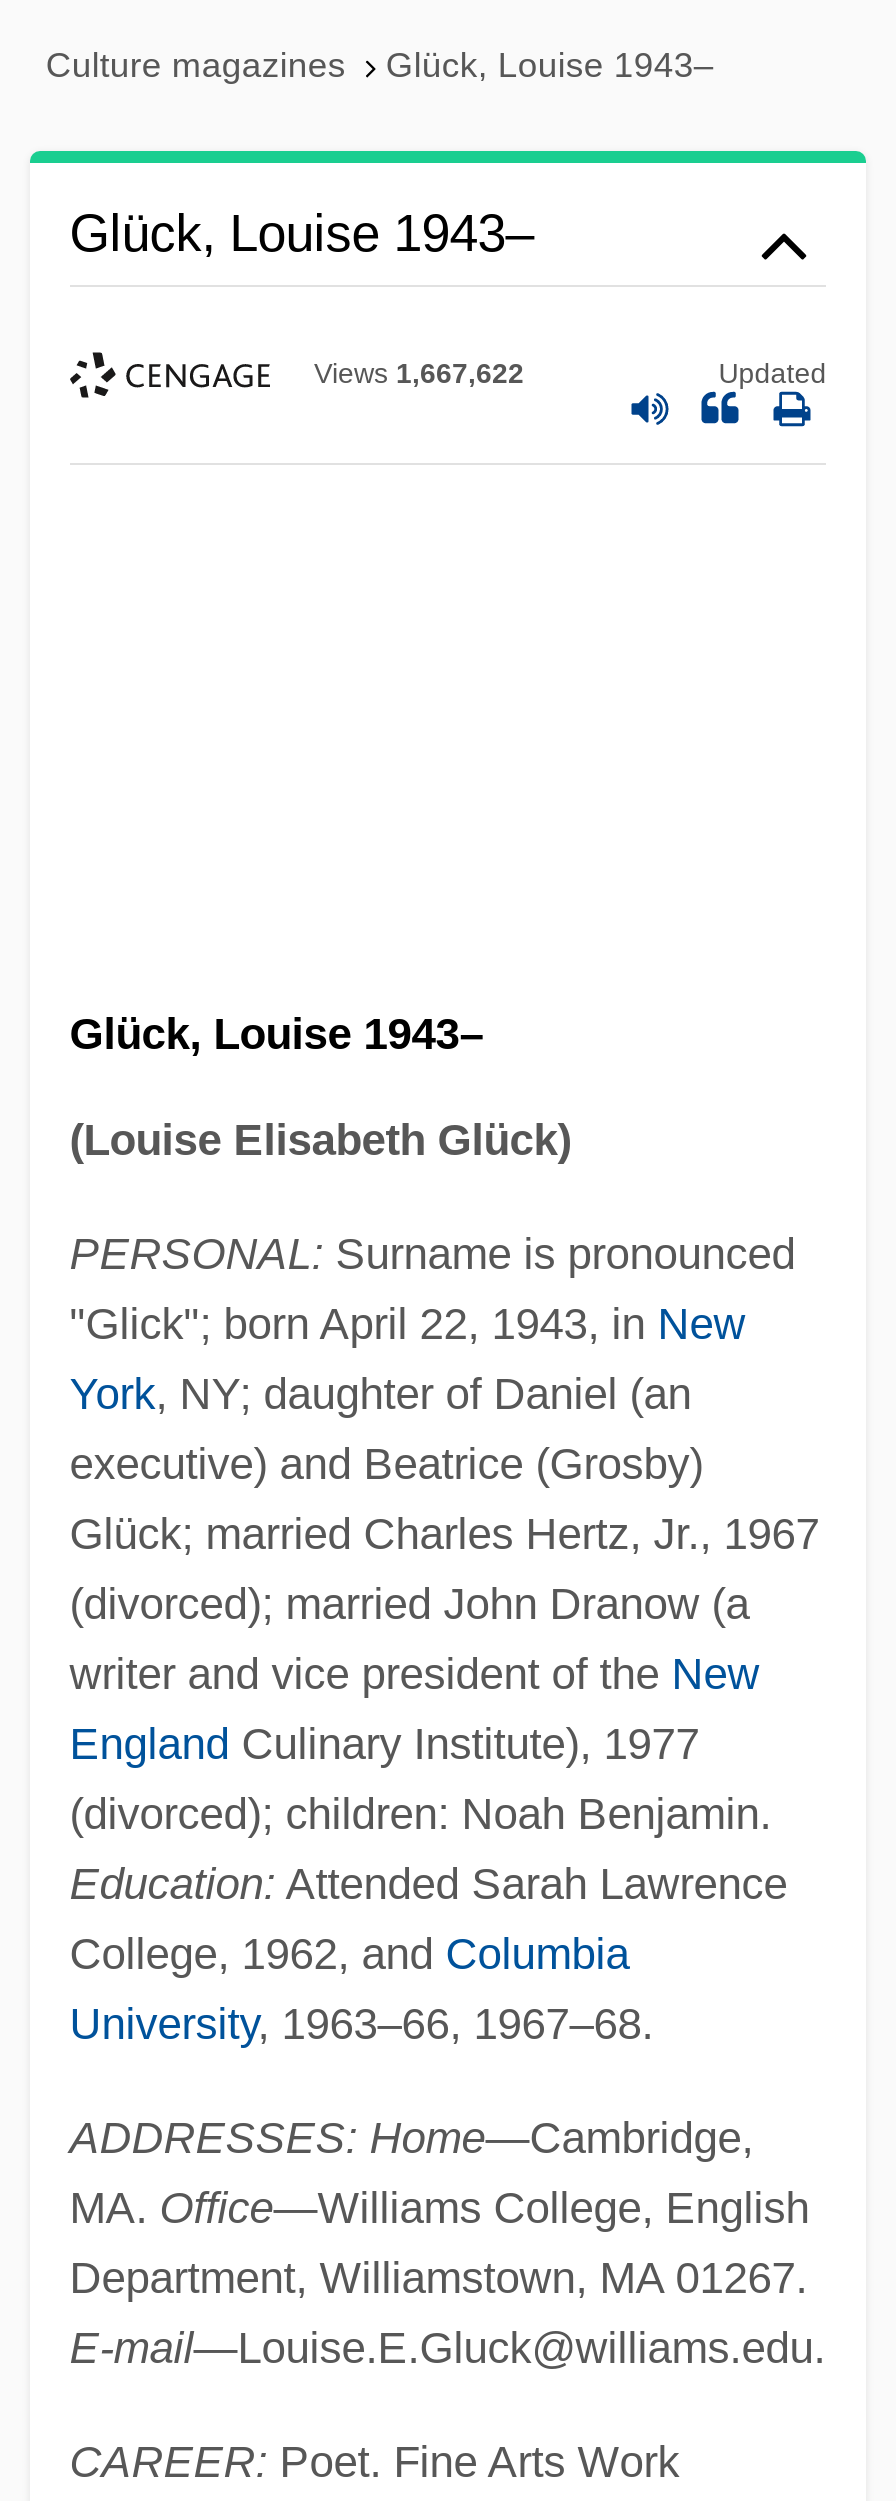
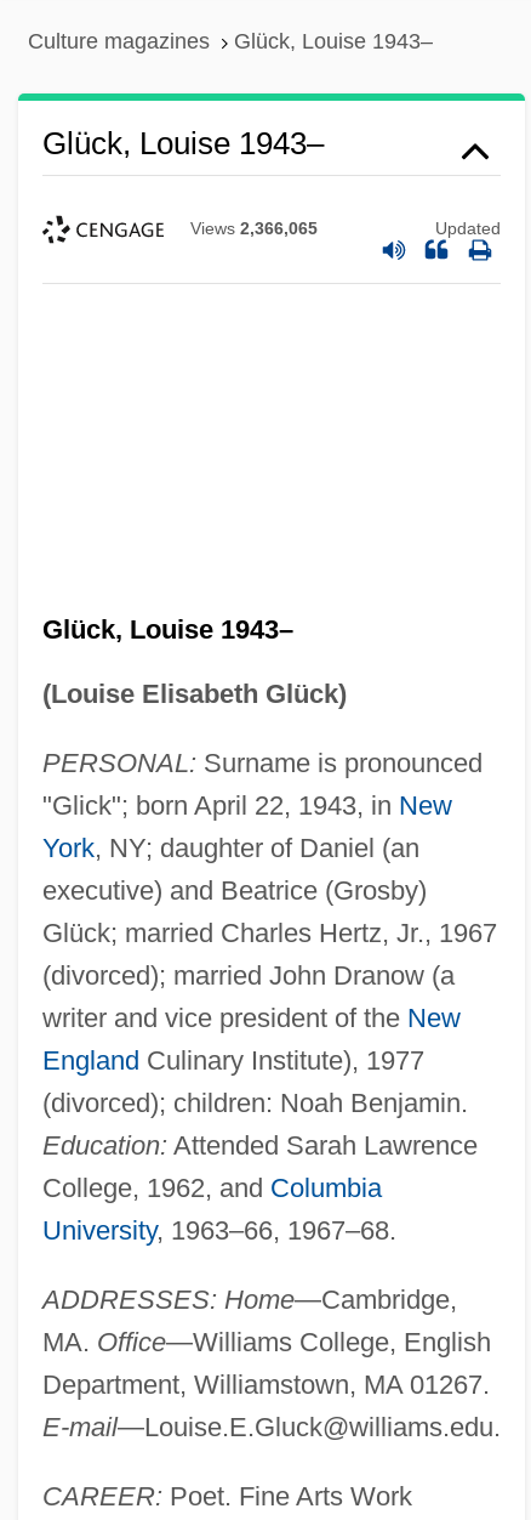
[314,358,524,390] Views 1,667,622 -> [190,219,318,239] Views 2,366,065

